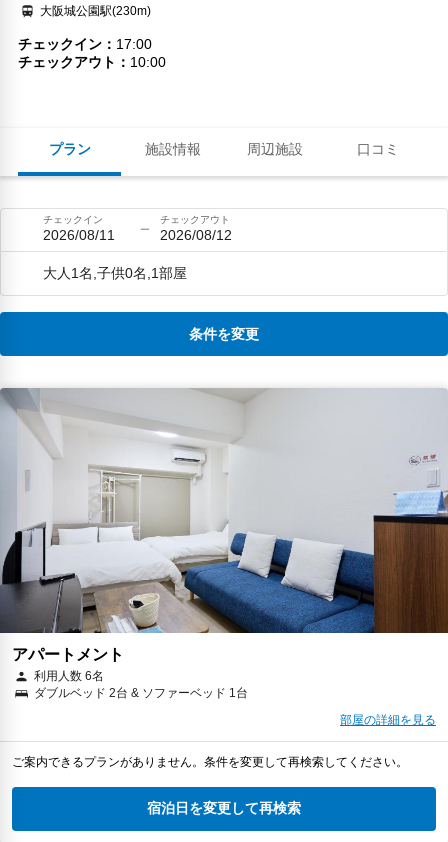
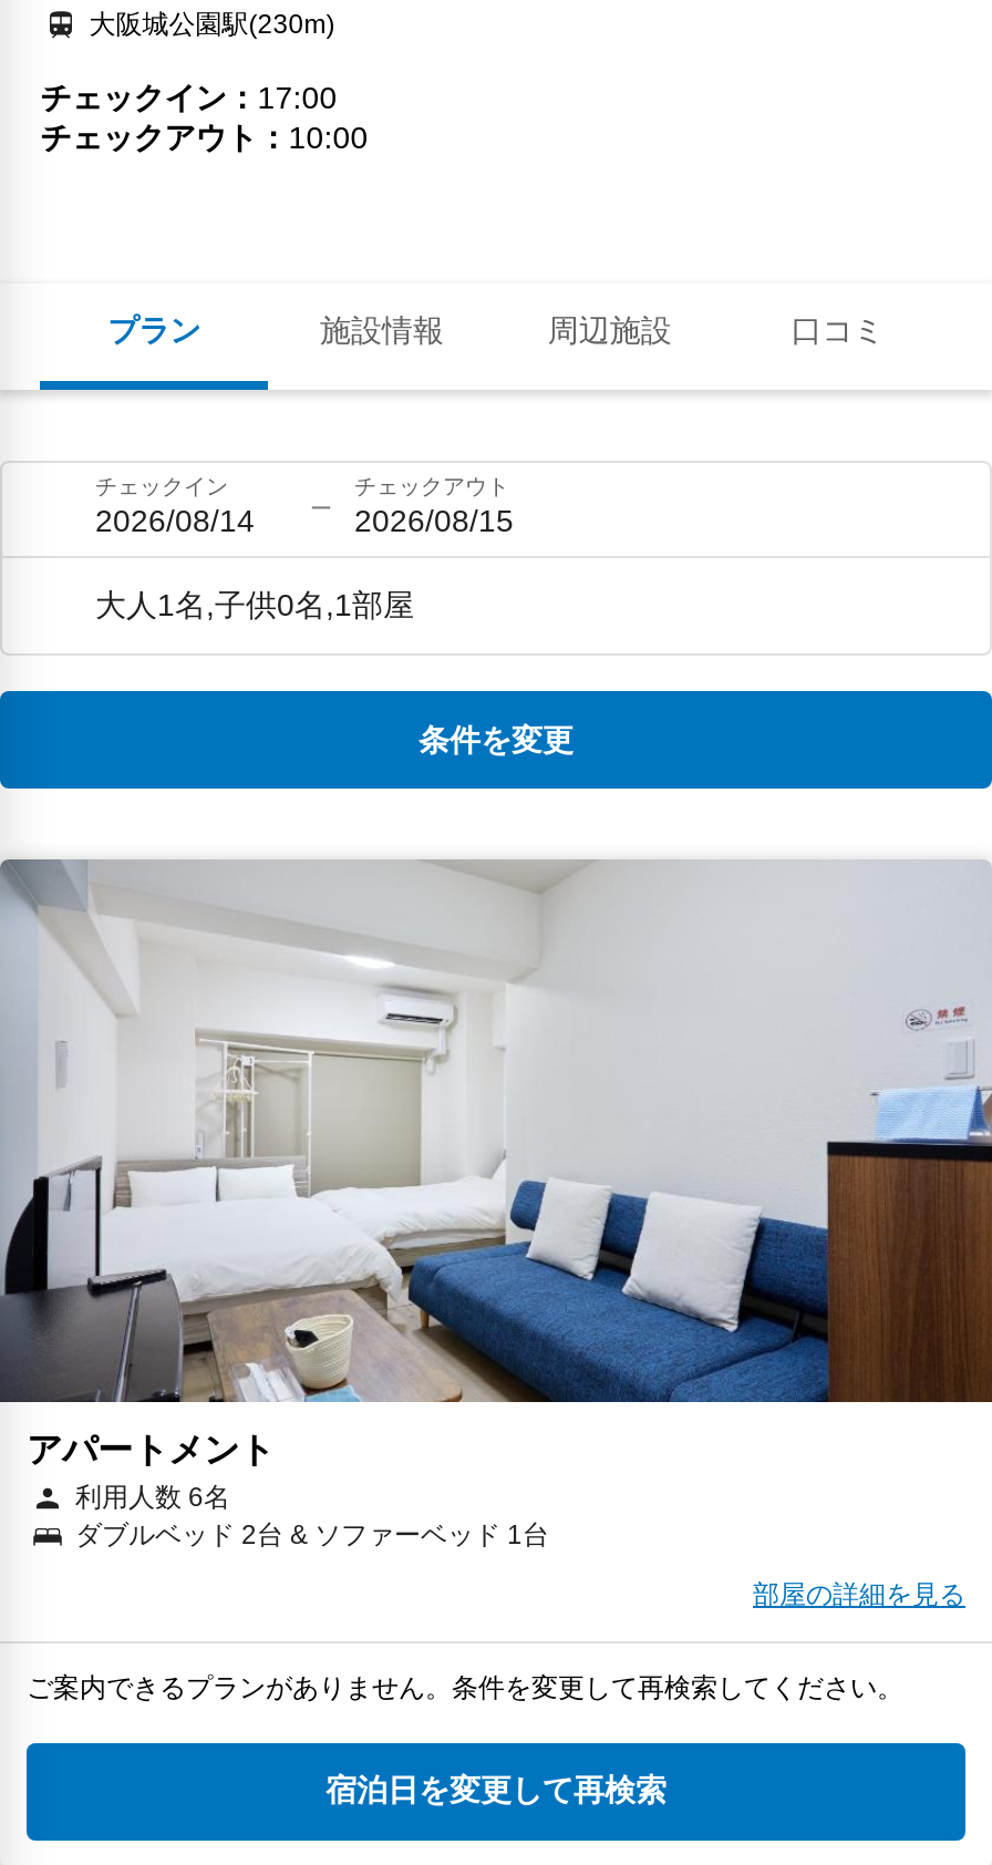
[43,226,115,242] 2026/08/11 -> [95,502,255,537] 2026/08/14
[160,226,232,242] 2026/08/12 -> [354,502,514,537] 2026/08/15

